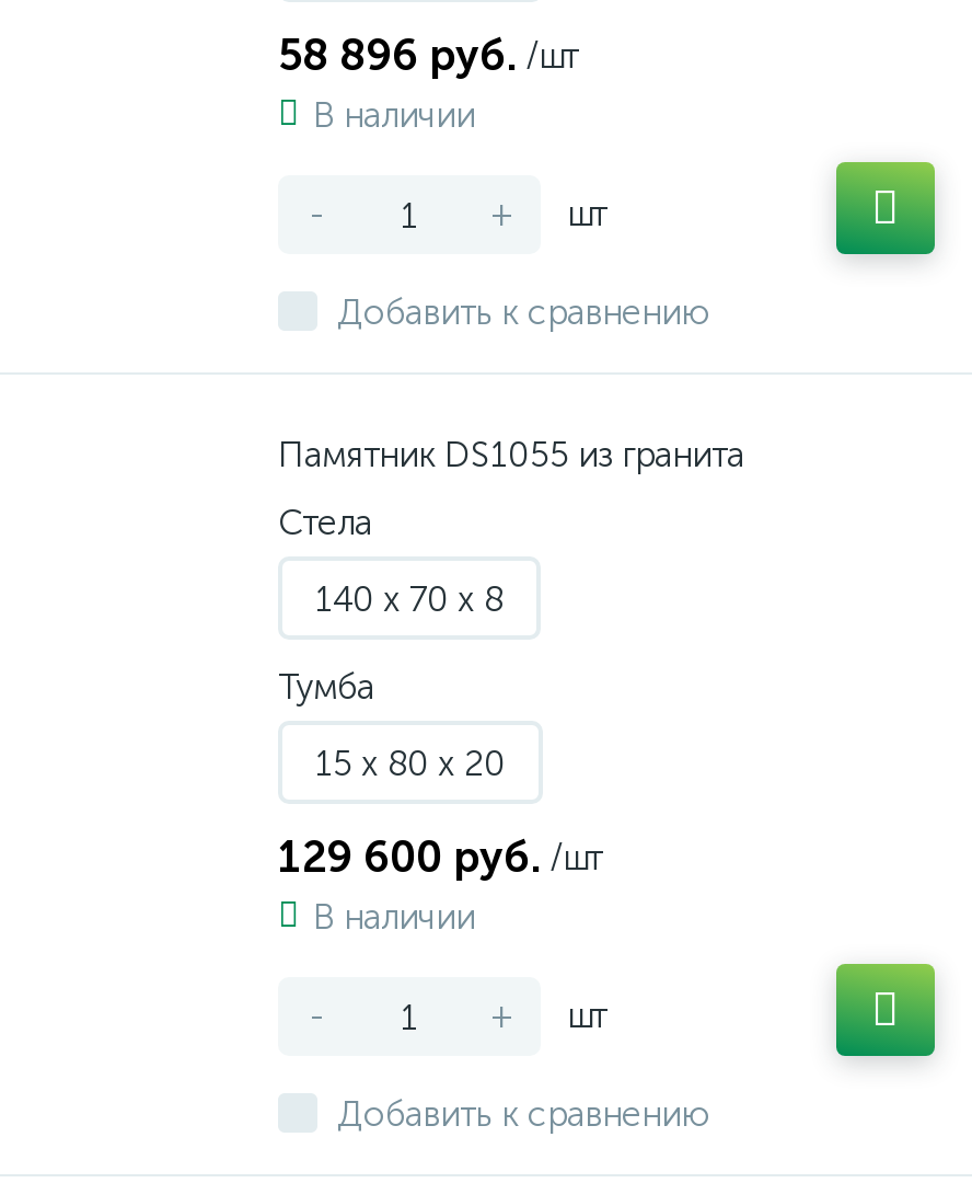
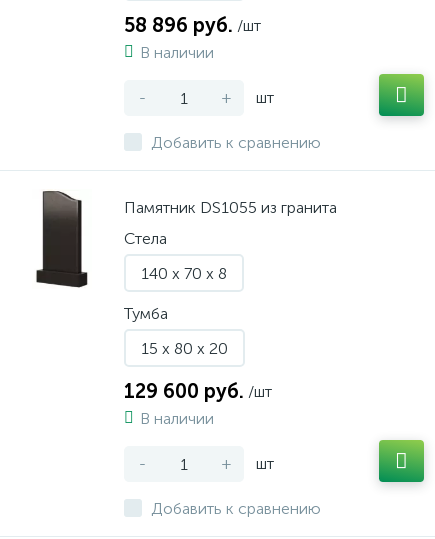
none -> [35,190,89,289] [image]

